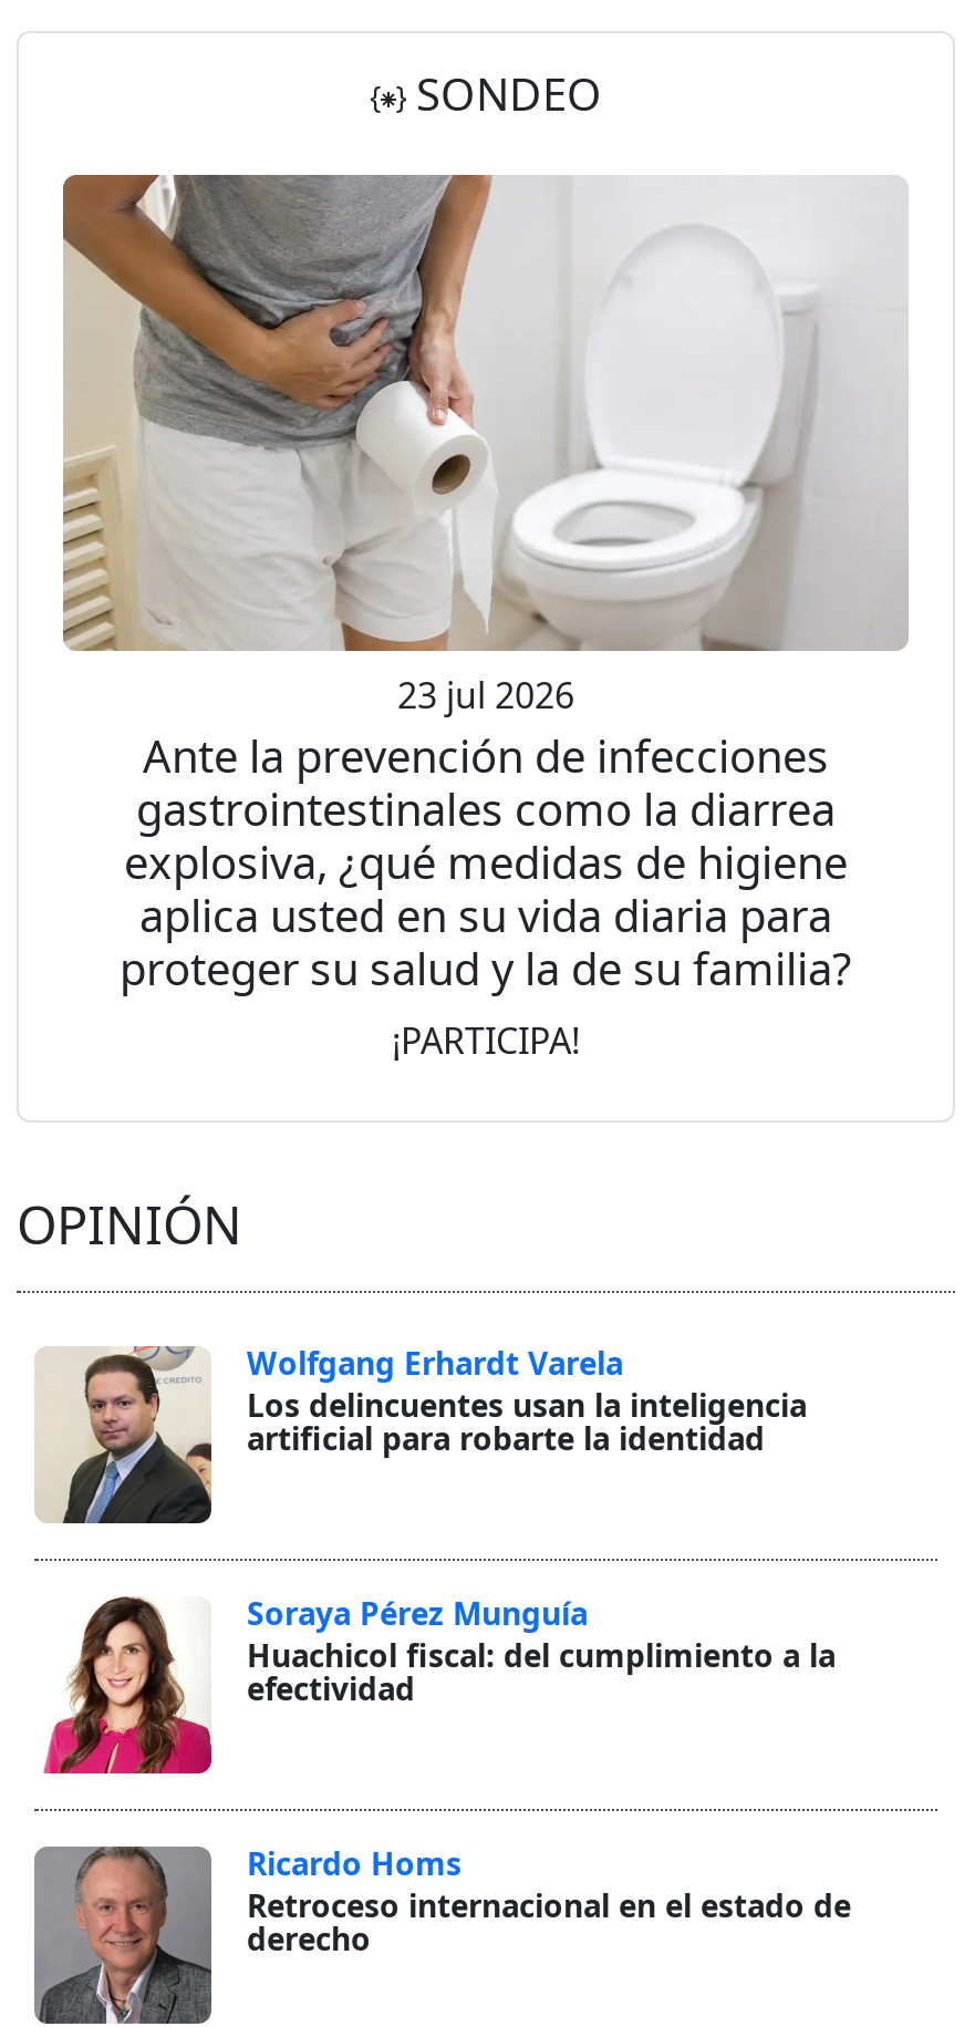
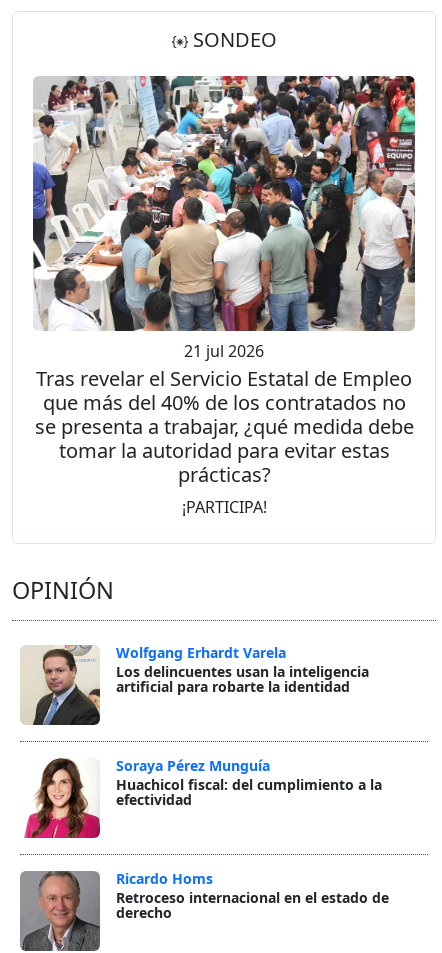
[61,173,909,998] [image] | 23 jul 2026 | Ante la prevención de infecciones | gastrointestinales como la diarrea | explosiva, ¿qué medidas de higiene | aplica usted en su vida diaria para | proteger su salud y la de su familia? -> [32,75,416,488] [image] | 21 jul 2026 | Tras revelar el Servicio Estatal de Empleo | que más del 40% de los contratados no | se presenta a trabajar, ¿qué medida debe | tomar la autoridad para evitar estas | prácticas?

